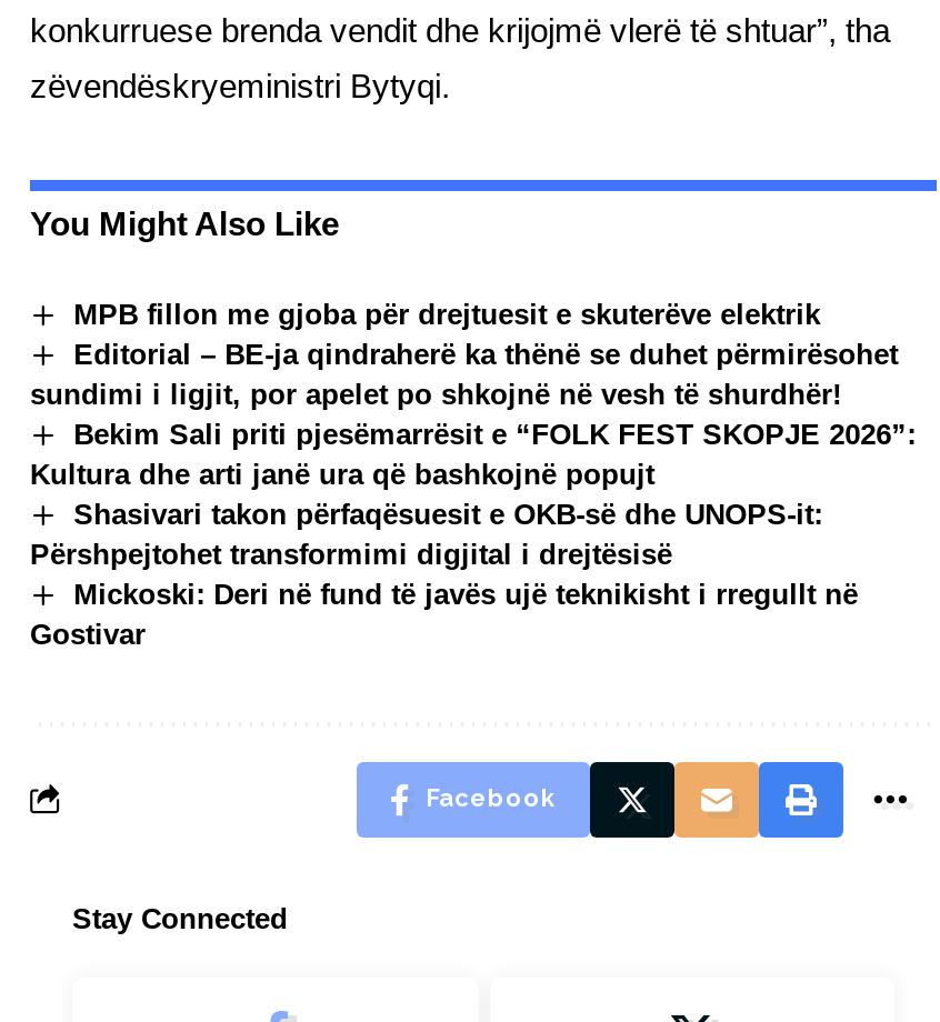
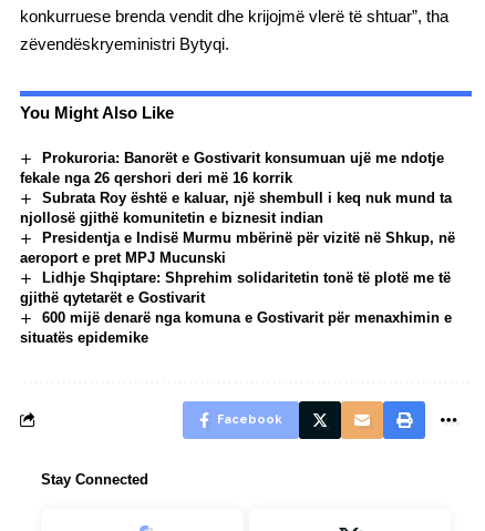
[30,298,916,652] MPB fillon me gjoba për drejtuesit e skuterëve elektrik | Editorial – BE-ja qindraherë ka thënë se duhet përmirësohet | sundimi i ligjit, por apelet po shkojnë në vesh të shurdhër! | Bekim Sali priti pjesëmarrësit e “FOLK FEST SKOPJE 2026”: | Kultura dhe arti janë ura që bashkojnë popujt | Shasivari takon përfaqësuesit e OKB-së dhe UNOPS-it: | Përshpejtohet transformimi digjital i drejtësisë | Mickoski: Deri në fund të javës ujë teknikisht i rregullt në | Gostivar -> [20,150,455,346] Prokuroria: Banorët e Gostivarit konsumuan ujë me ndotje | fekale nga 26 qershori deri më 16 korrik | Subrata Roy është e kaluar, një shembull i keq nuk mund ta | njollosë gjithë komunitetin e biznesit indian | Presidentja e Indisë Murmu mbërinë për vizitë në Shkup, në | aeroport e pret MPJ Mucunski | Lidhje Shqiptare: Shprehim solidaritetin tonë të plotë me të | gjithë qytetarët e Gostivarit | 600 mijë denarë nga komuna e Gostivarit për menaxhimin e | situatës epidemike

